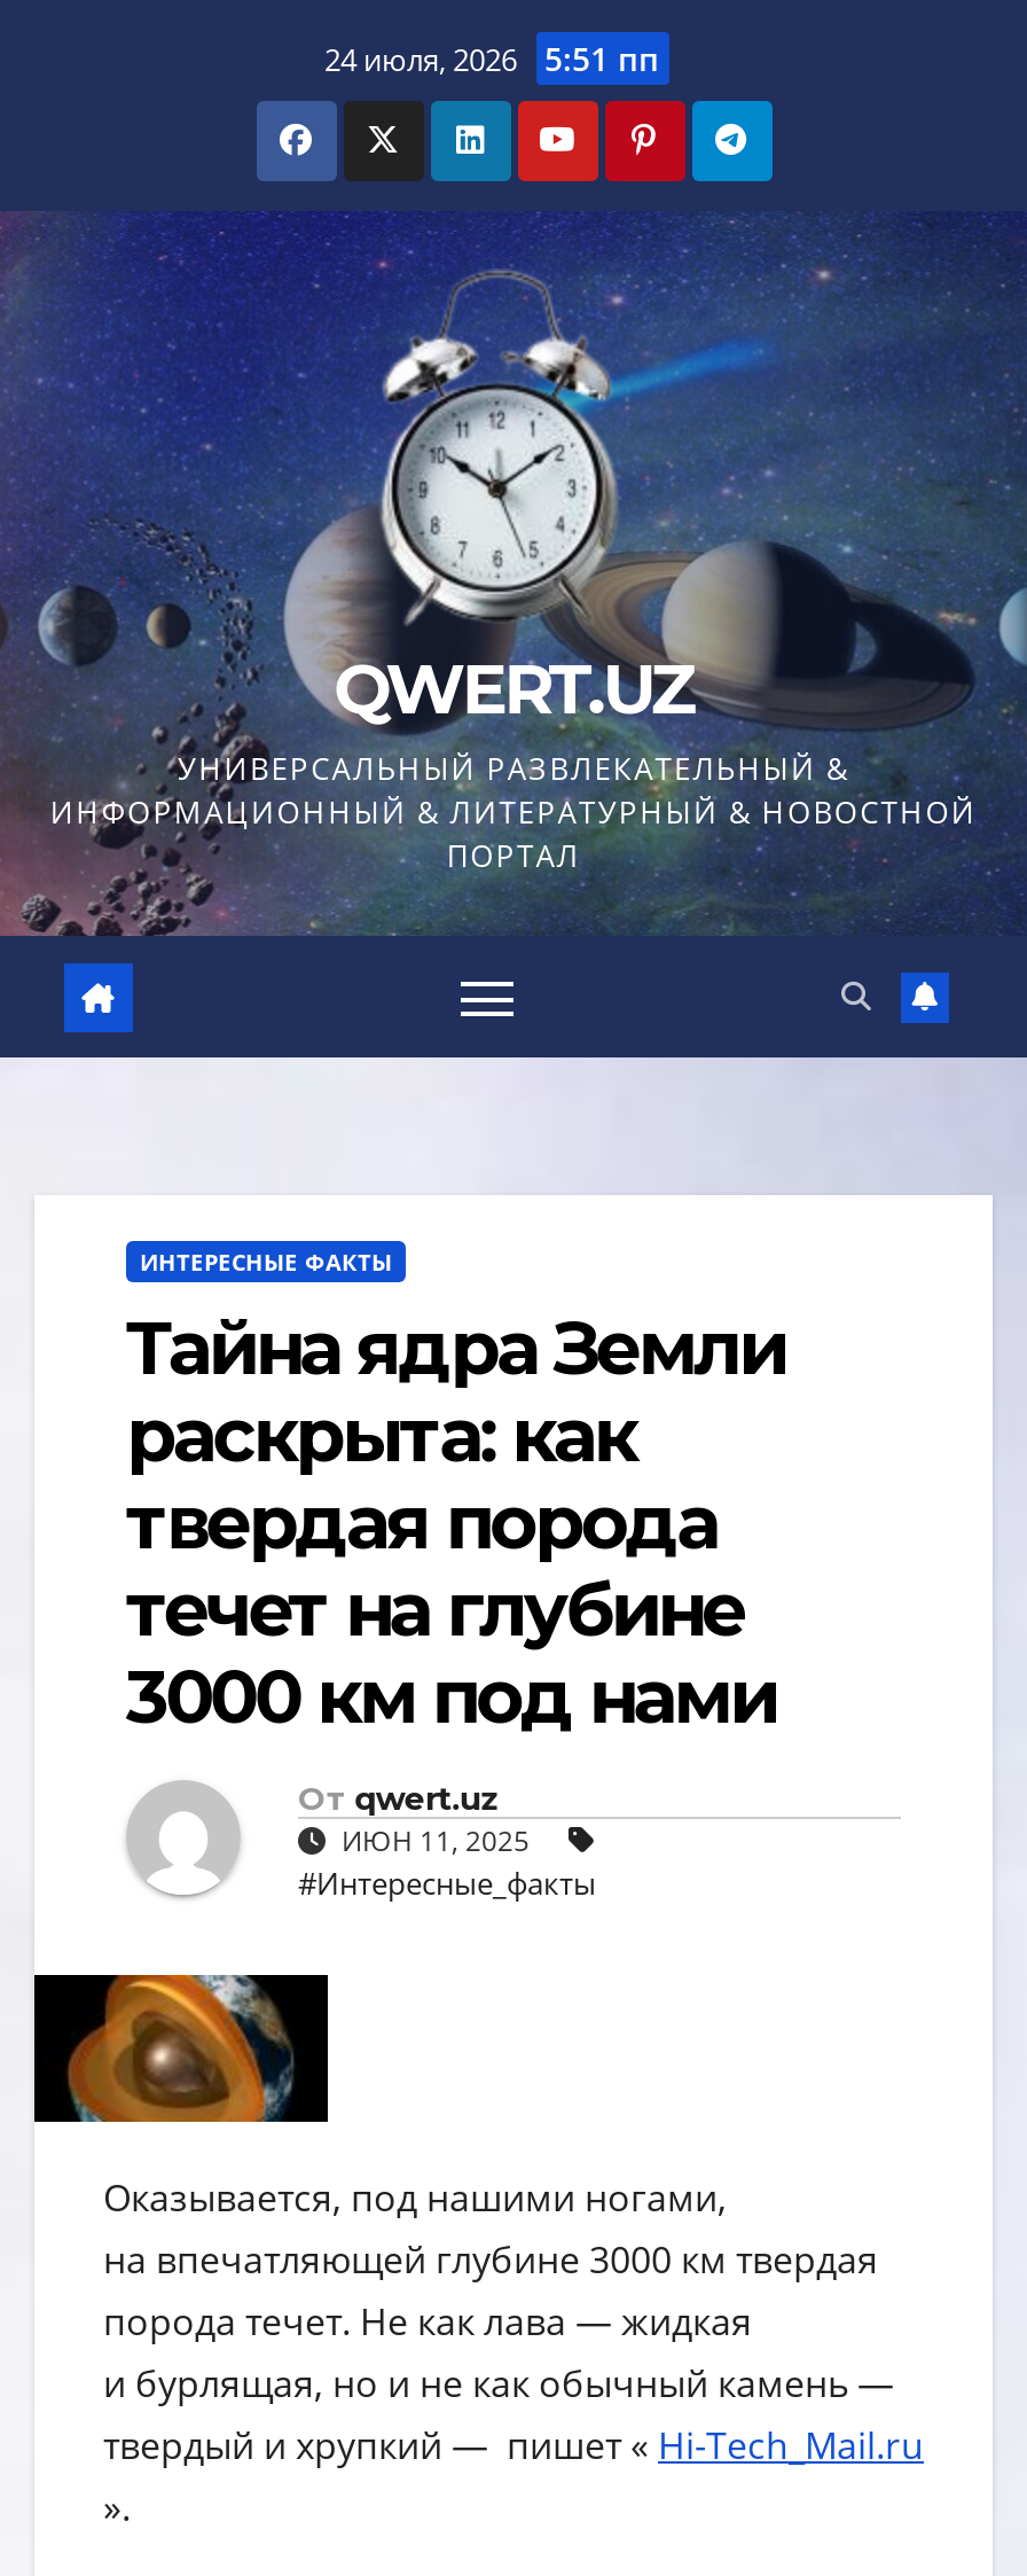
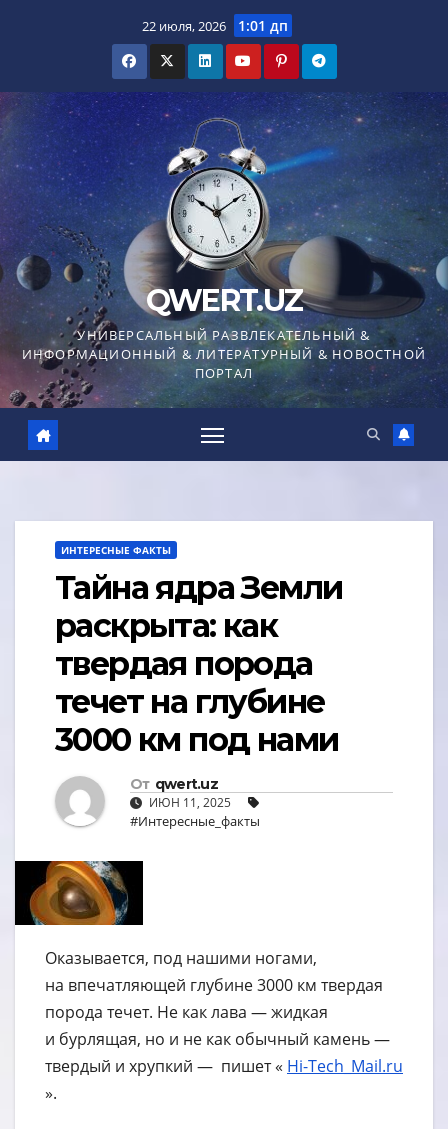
[324,37,659,80] 24 июля, 2026 5:51 пп -> [141,16,287,35] 22 июля, 2026 1:01 дп

